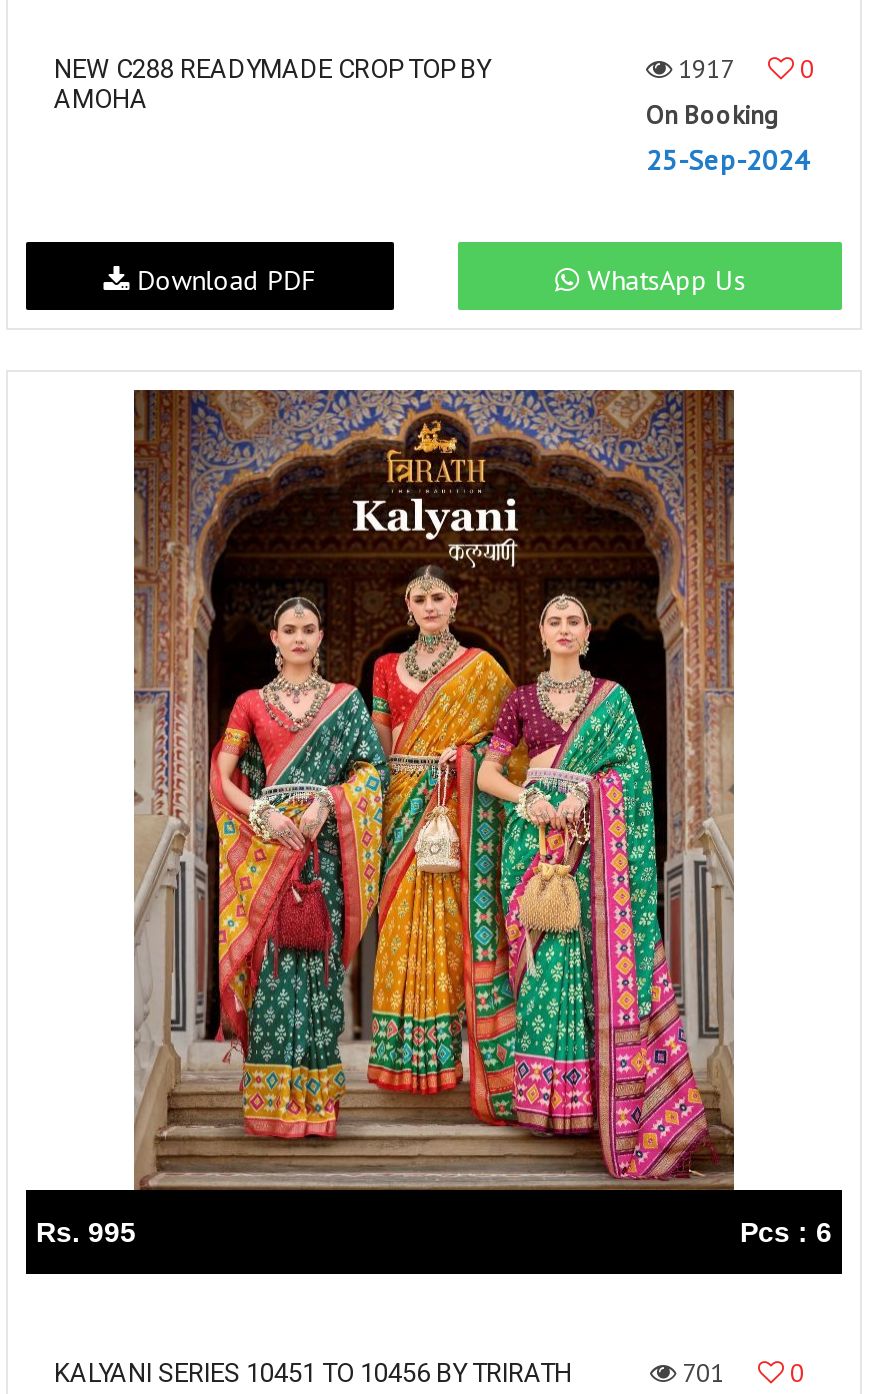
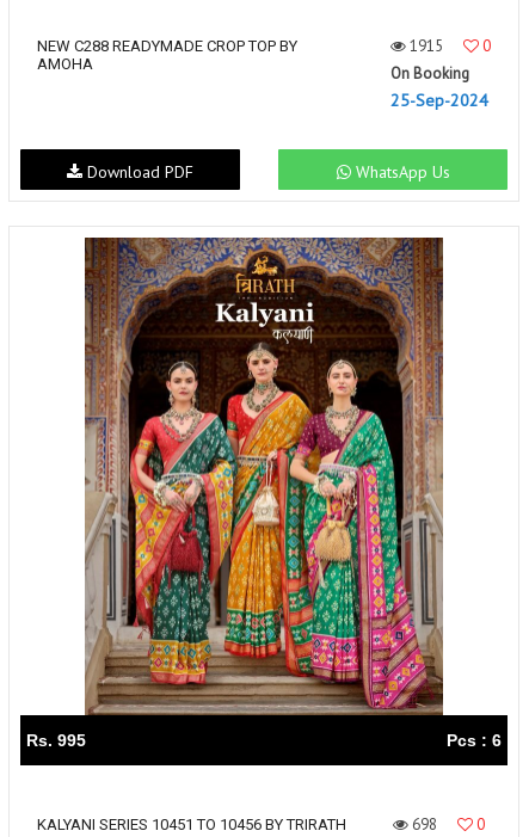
[678,52,814,86] 1917 0 -> [410,36,491,56] 1915 0
[682,1355,804,1389] 701 0 -> [412,814,485,834] 698 0

